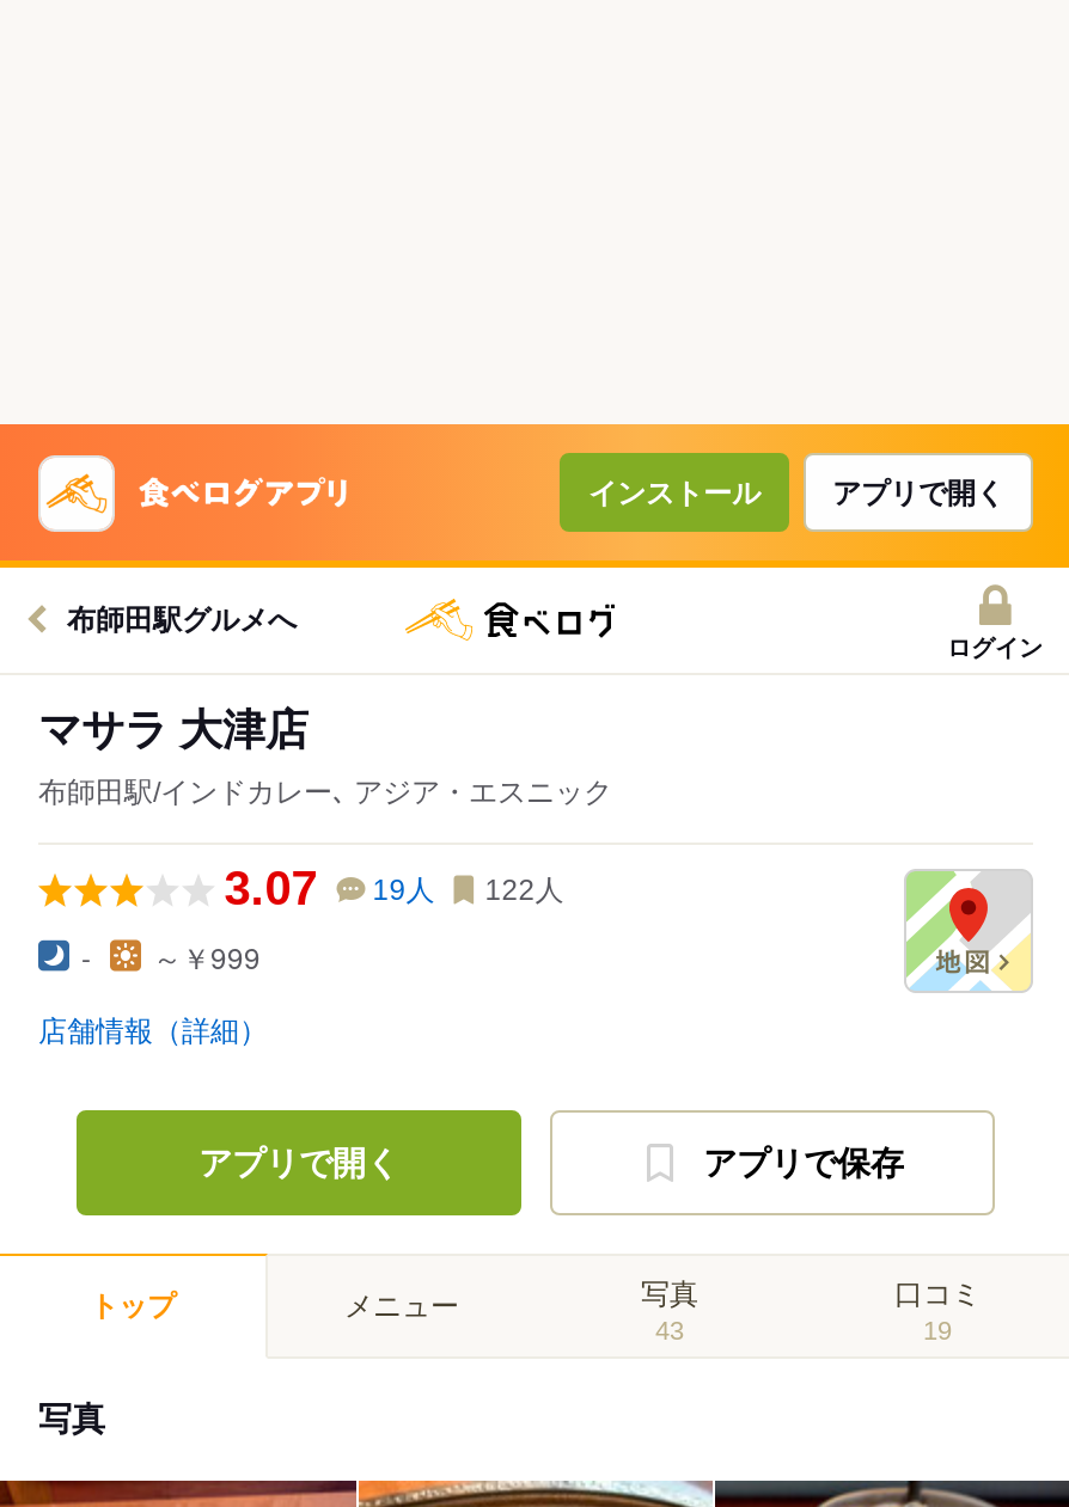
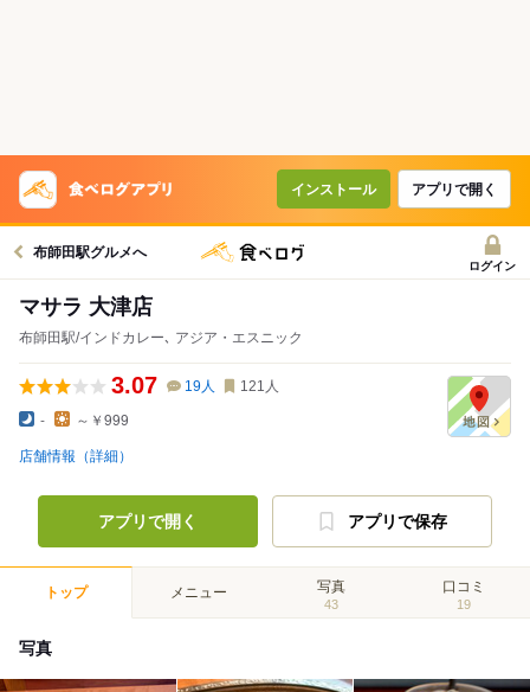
[224,862,564,914] 3.07 19人 122人 -> [111,372,279,398] 3.07 19人 121人

